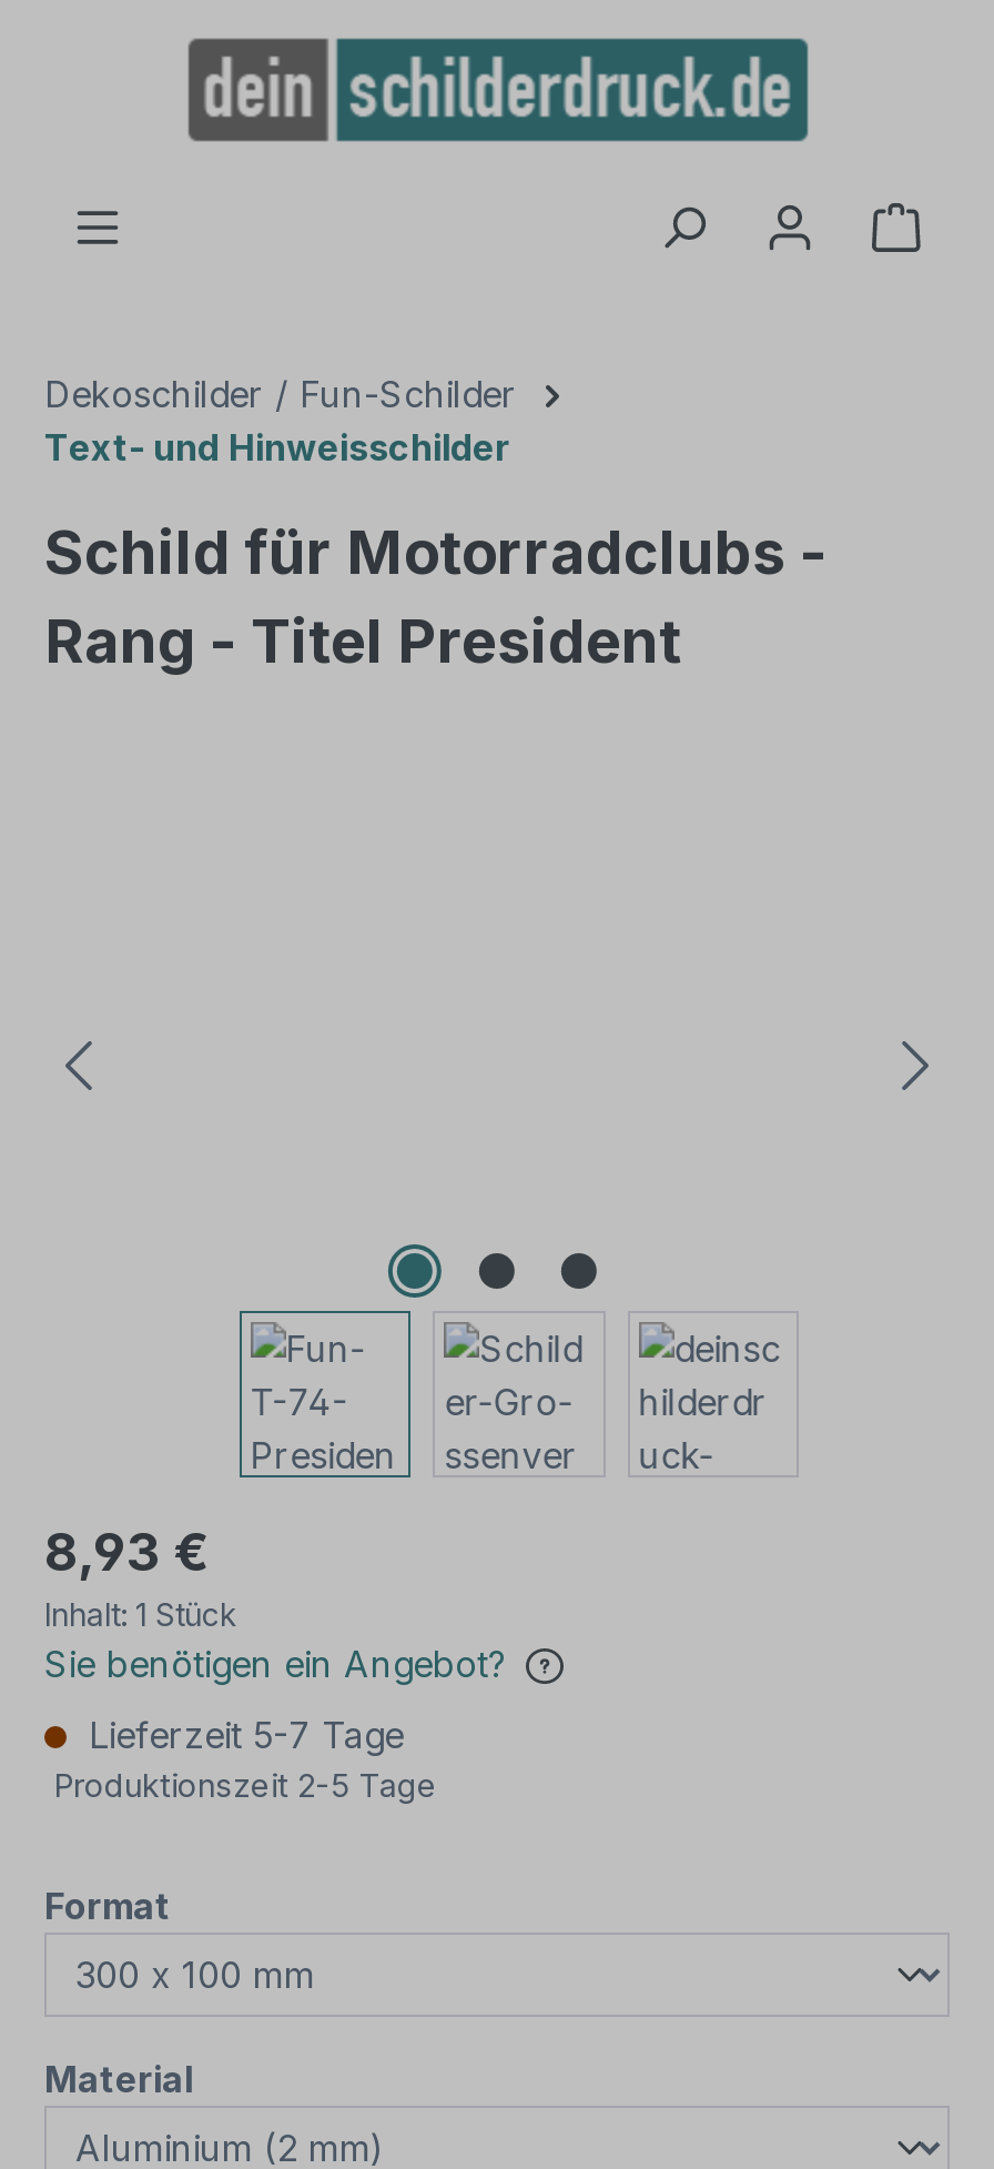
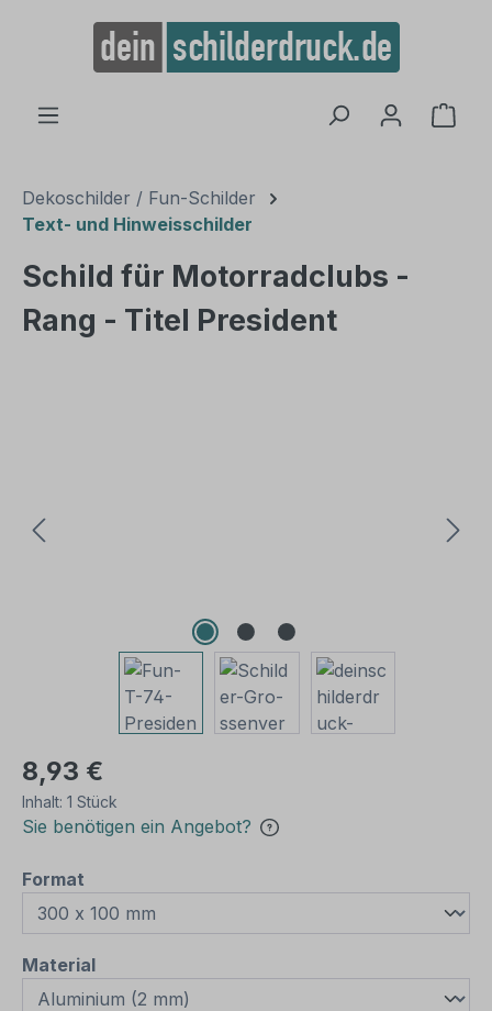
[53,1713,437,1804] Lieferzeit 5-7 Tage | Produktionszeit 2-5 Tage -> none

